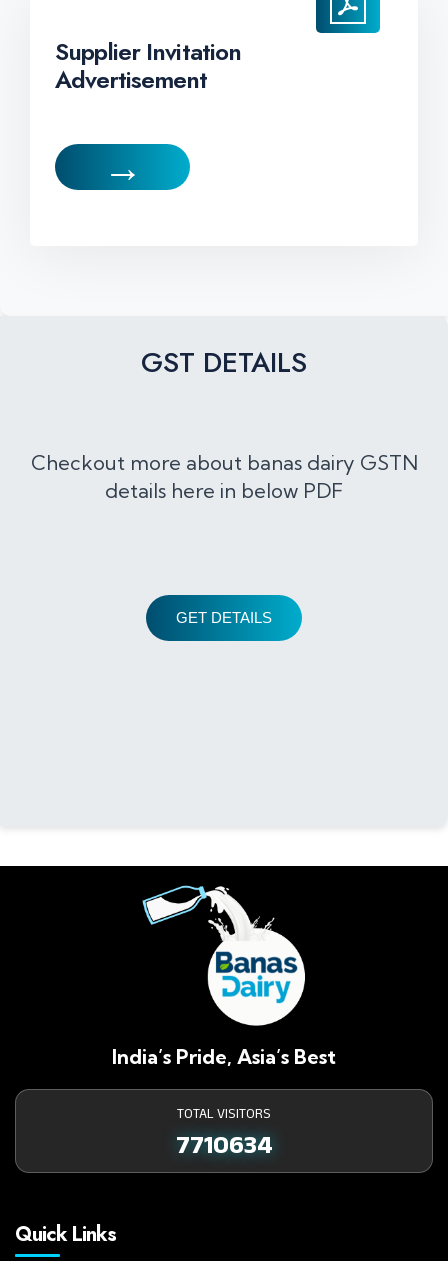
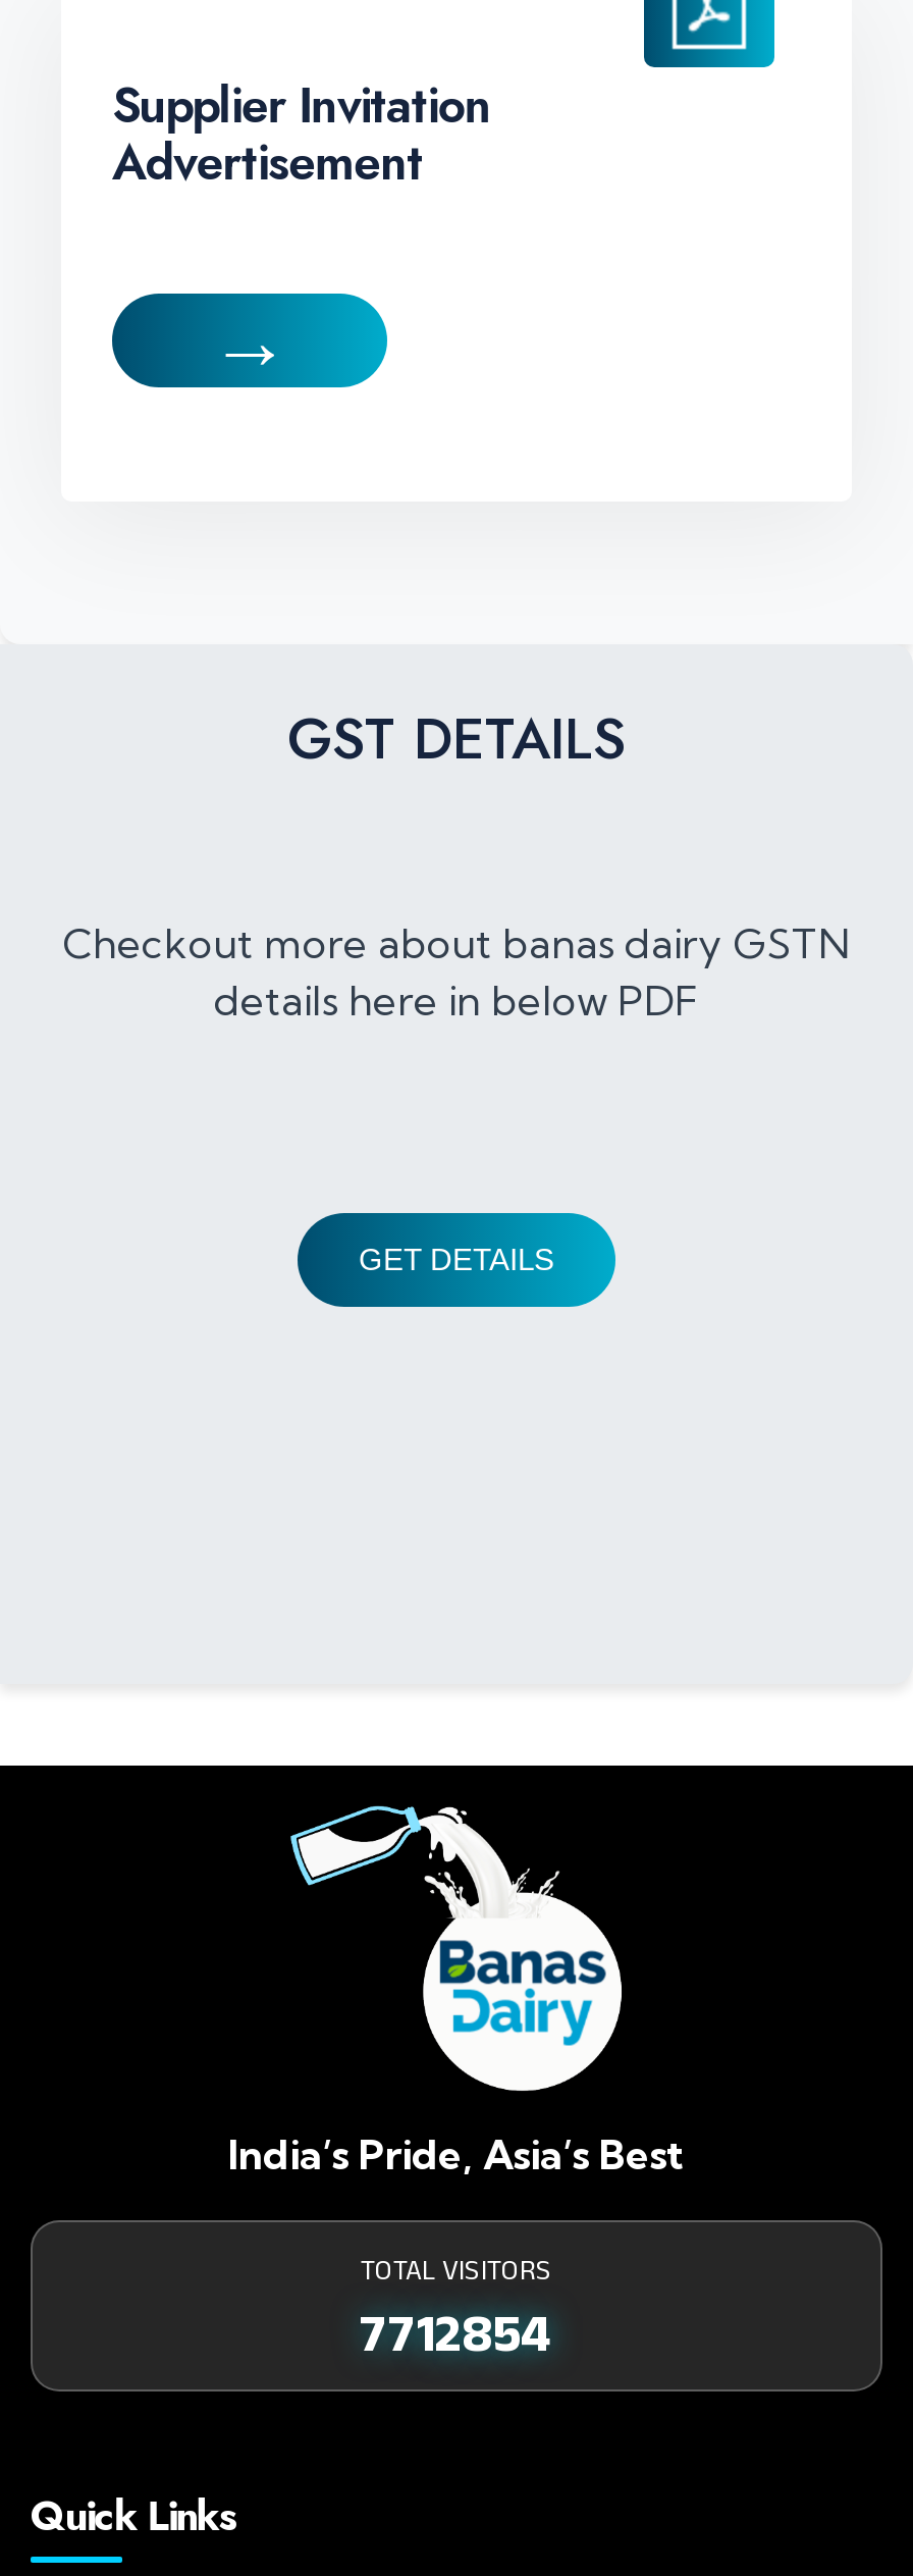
[175,1127,272,1167] 7710634 -> [360,2298,553,2379] 7712854

